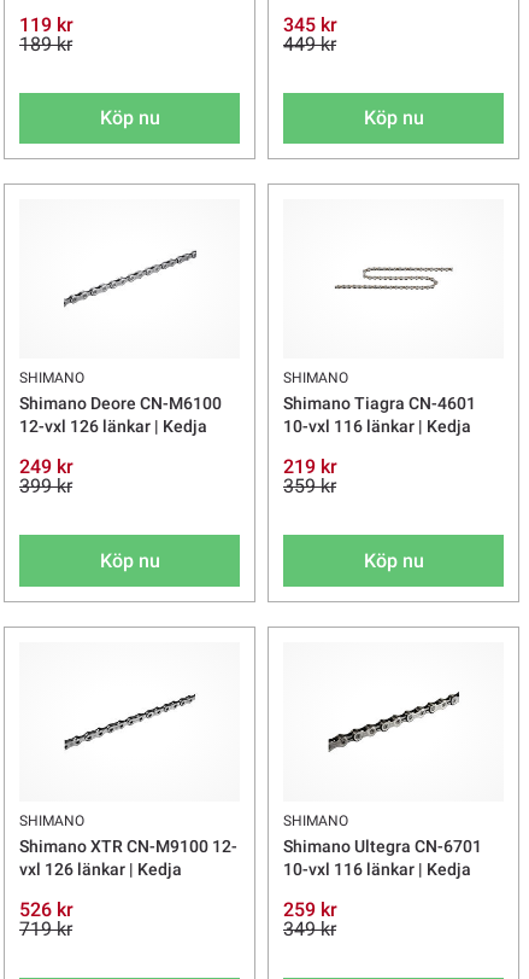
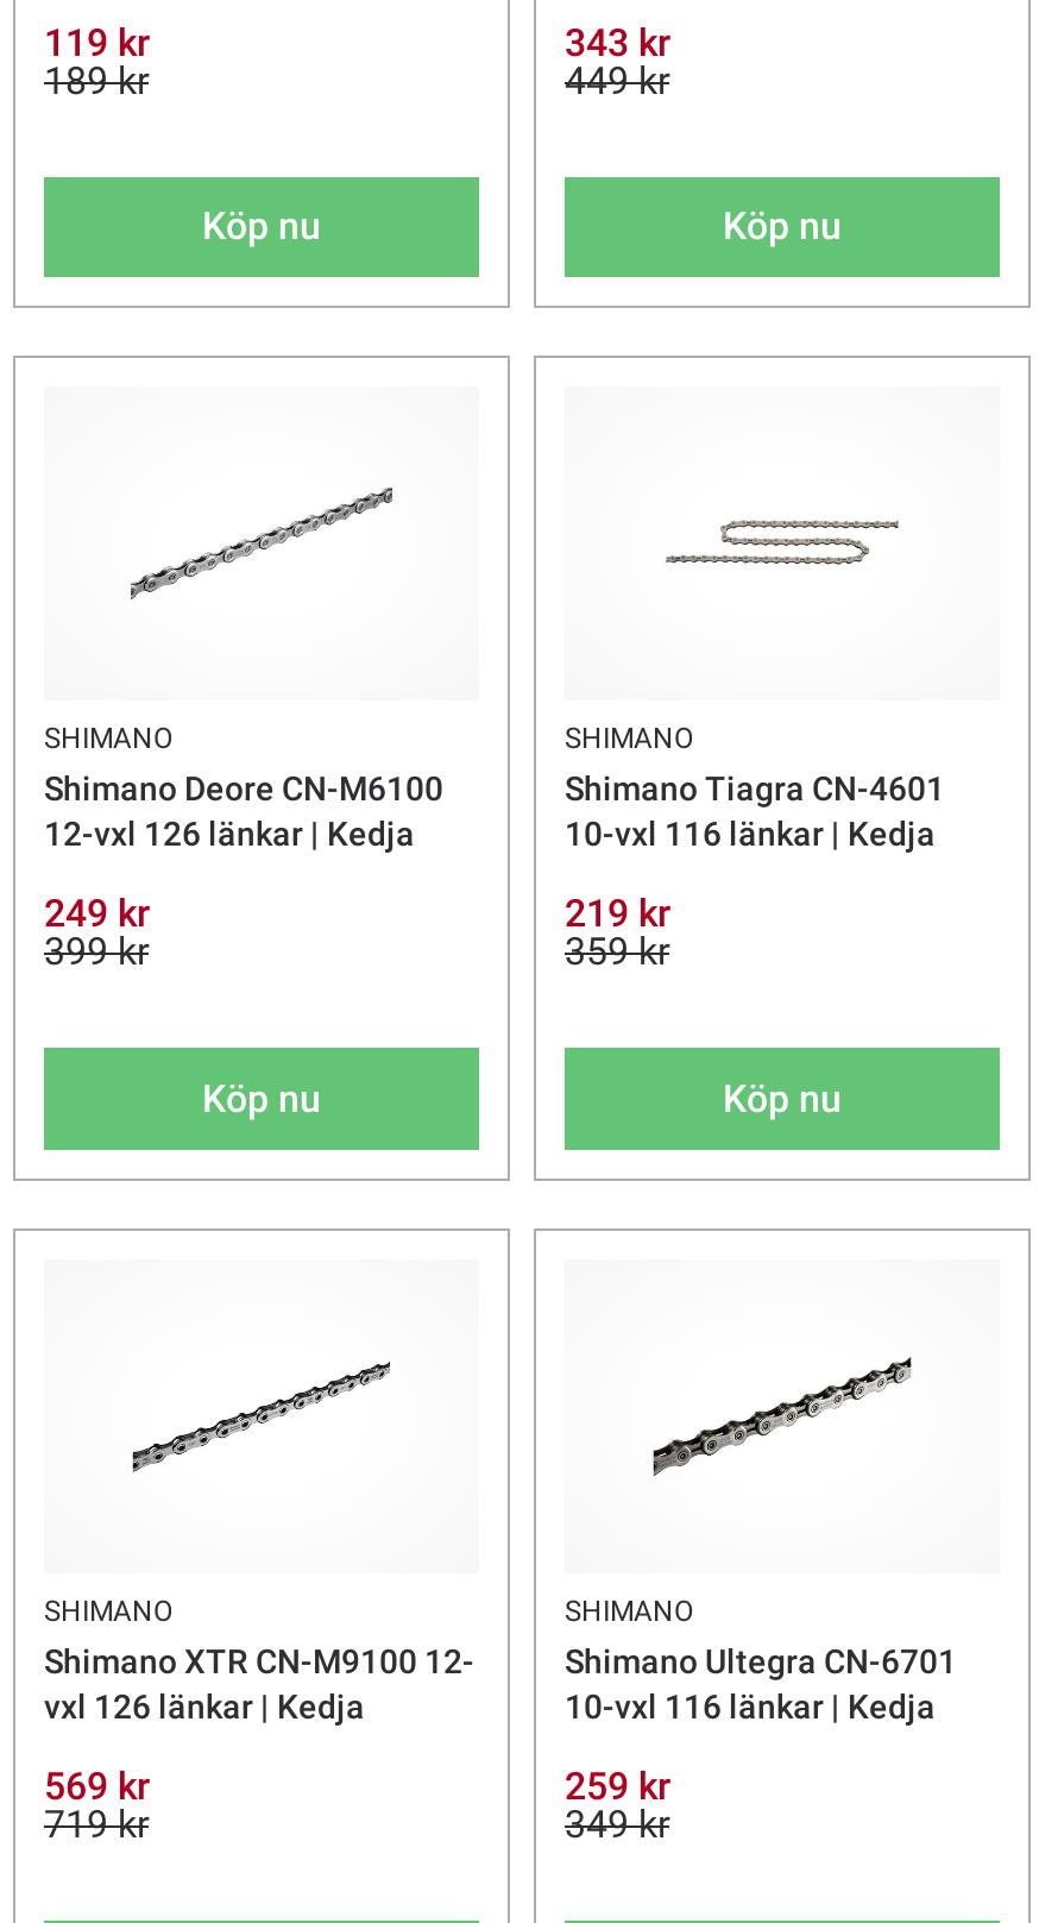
[283,13,337,36] 345 kr -> [565,19,672,64] 343 kr
[19,898,74,921] 526 kr -> [44,1764,151,1809] 569 kr

